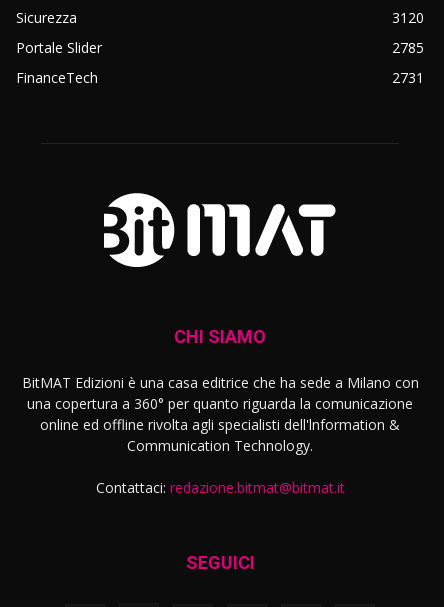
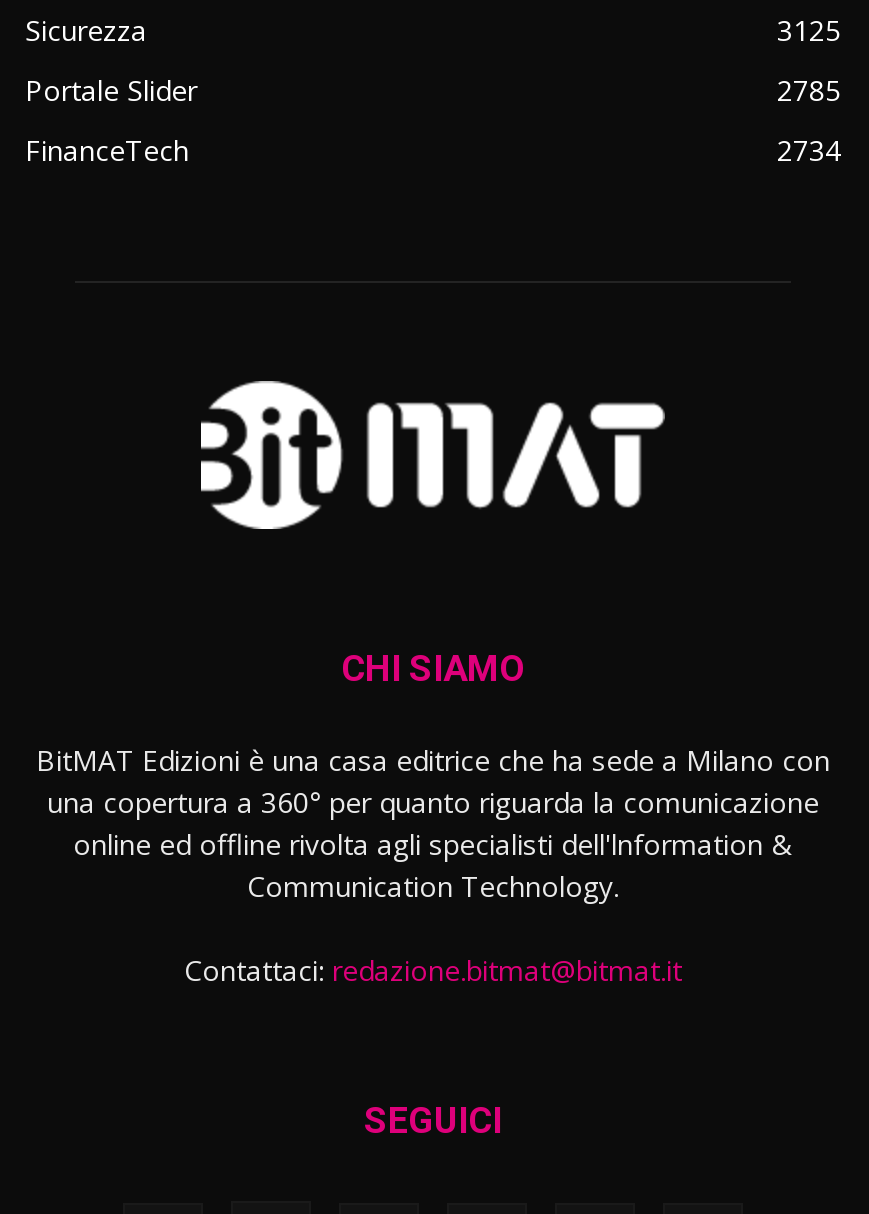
[392,8,424,27] 3120 -> [777,11,841,49] 3125
[392,68,424,87] 2731 -> [777,131,841,169] 2734

